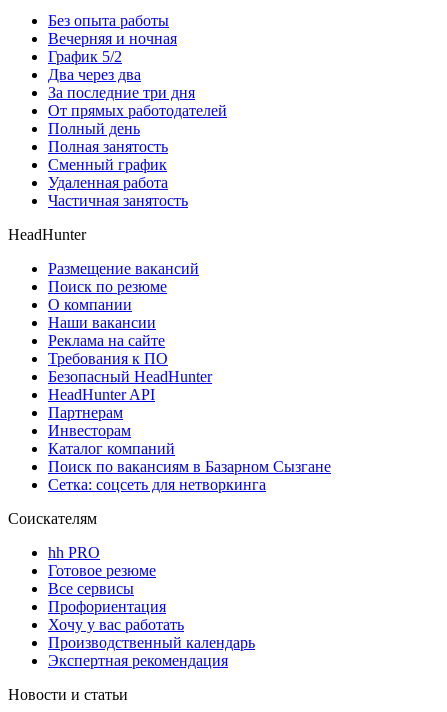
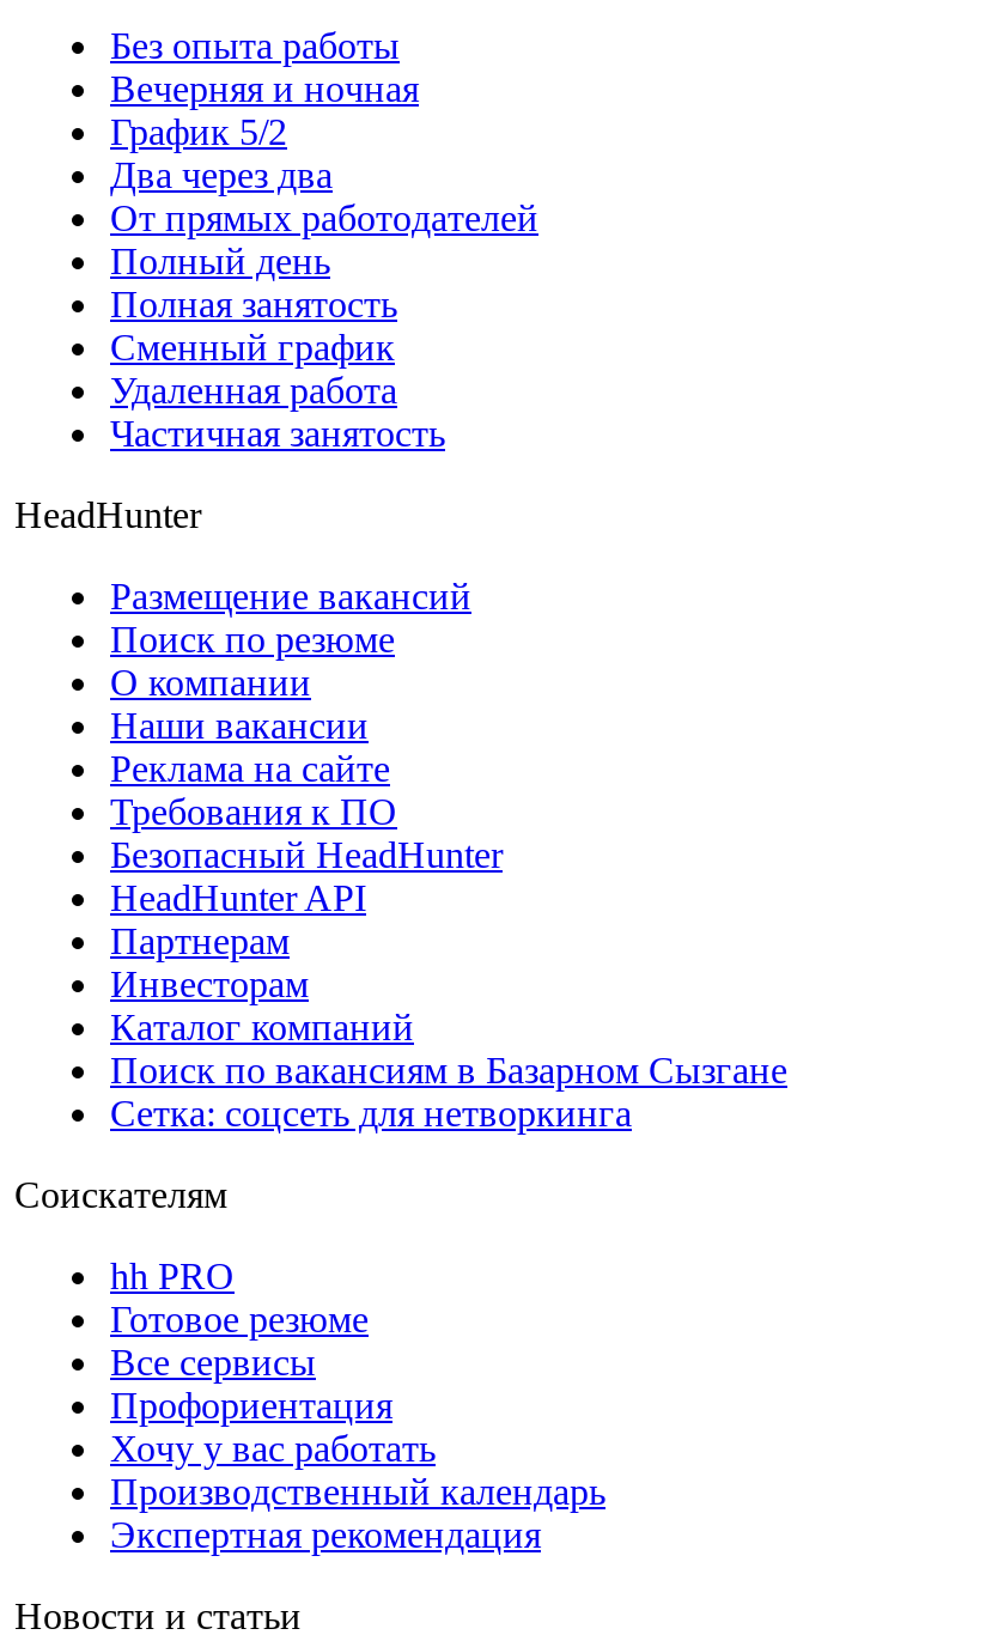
[48,84,195,101] За последние три дня -> none

